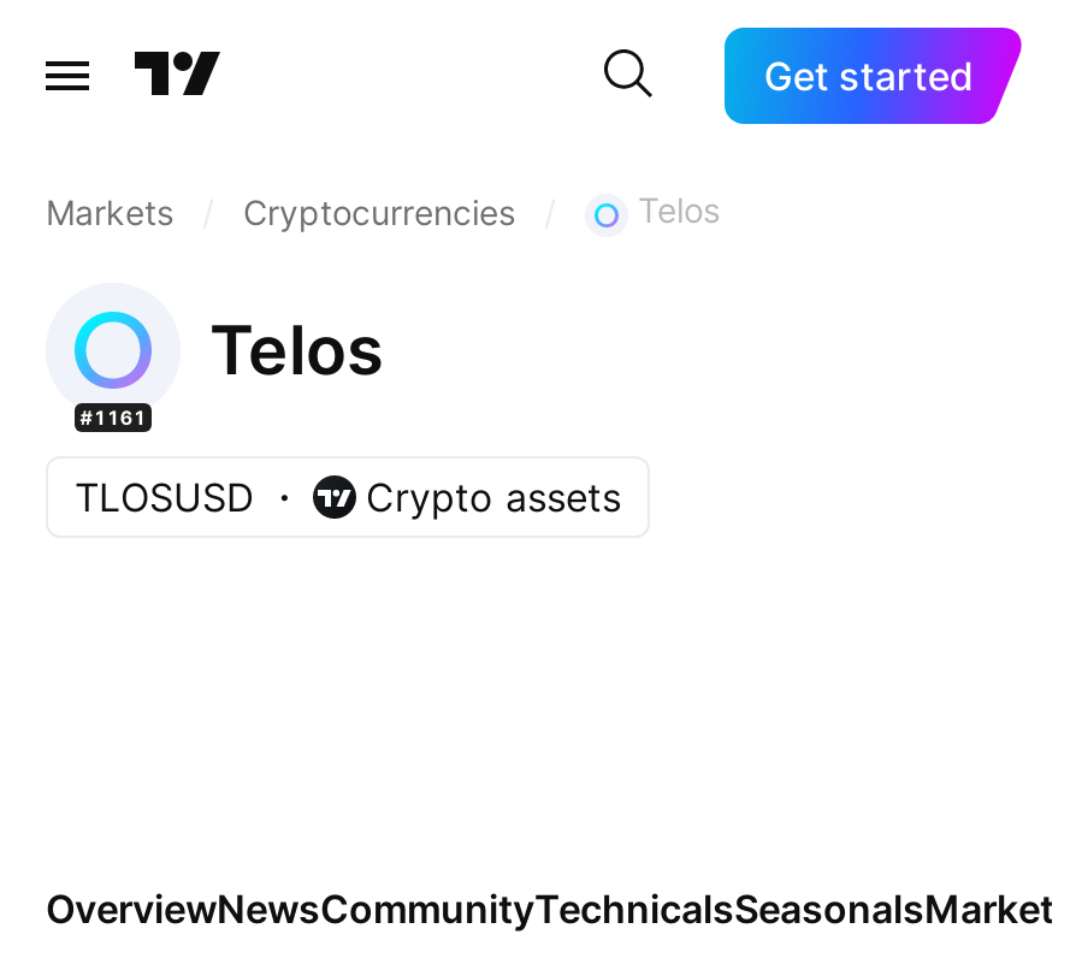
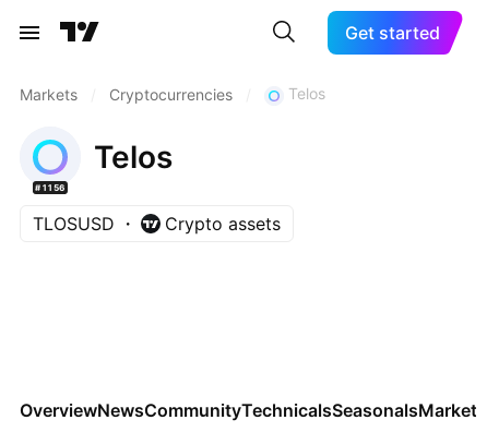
[80,406,146,430] #1161 -> [35,182,65,193] #1156

